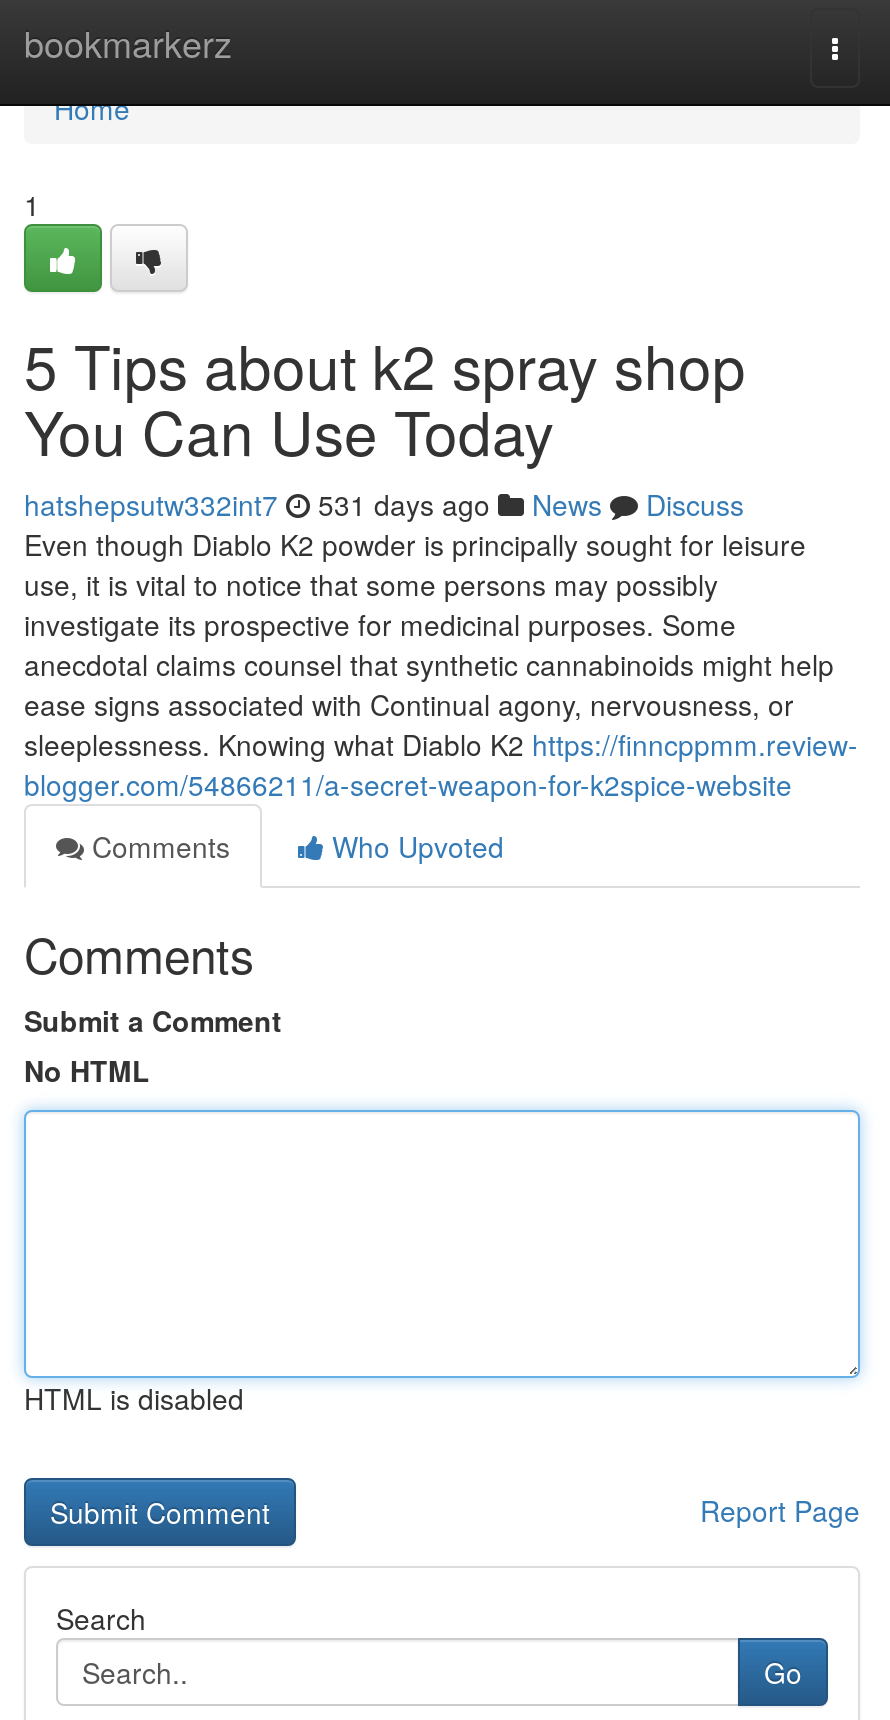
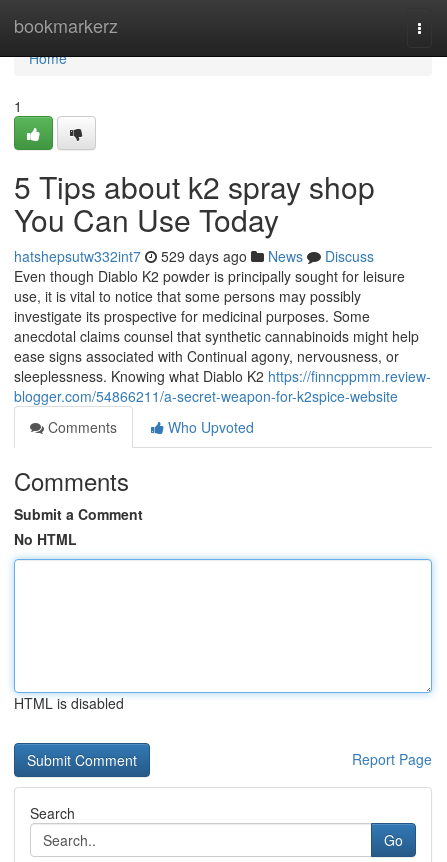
[24,484,744,524] hatshepsutw332int7 531 days ago News Discuss -> [14,246,374,266] hatshepsutw332int7 529 days ago News Discuss

